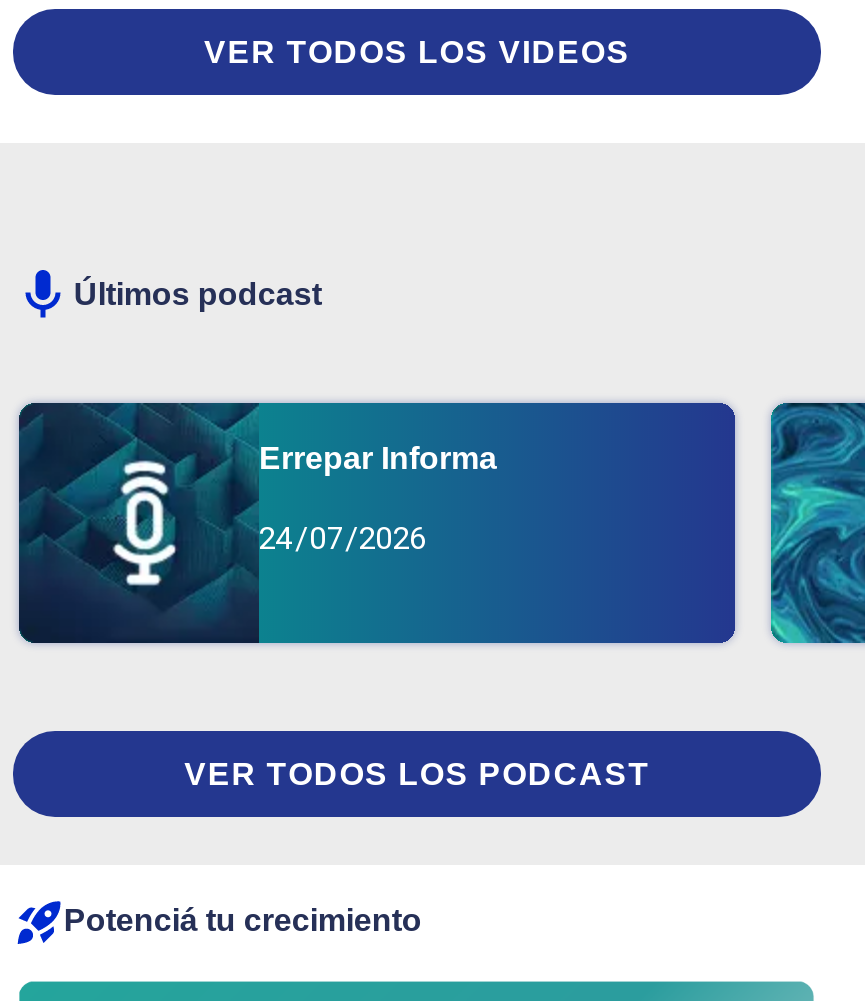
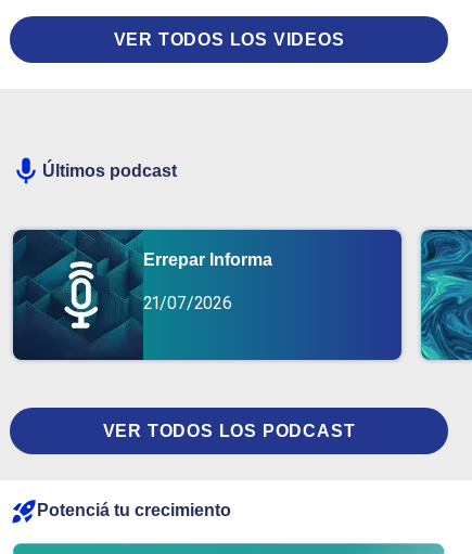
[259,519,429,557] 24/07/2026 -> [143,293,232,313] 21/07/2026

